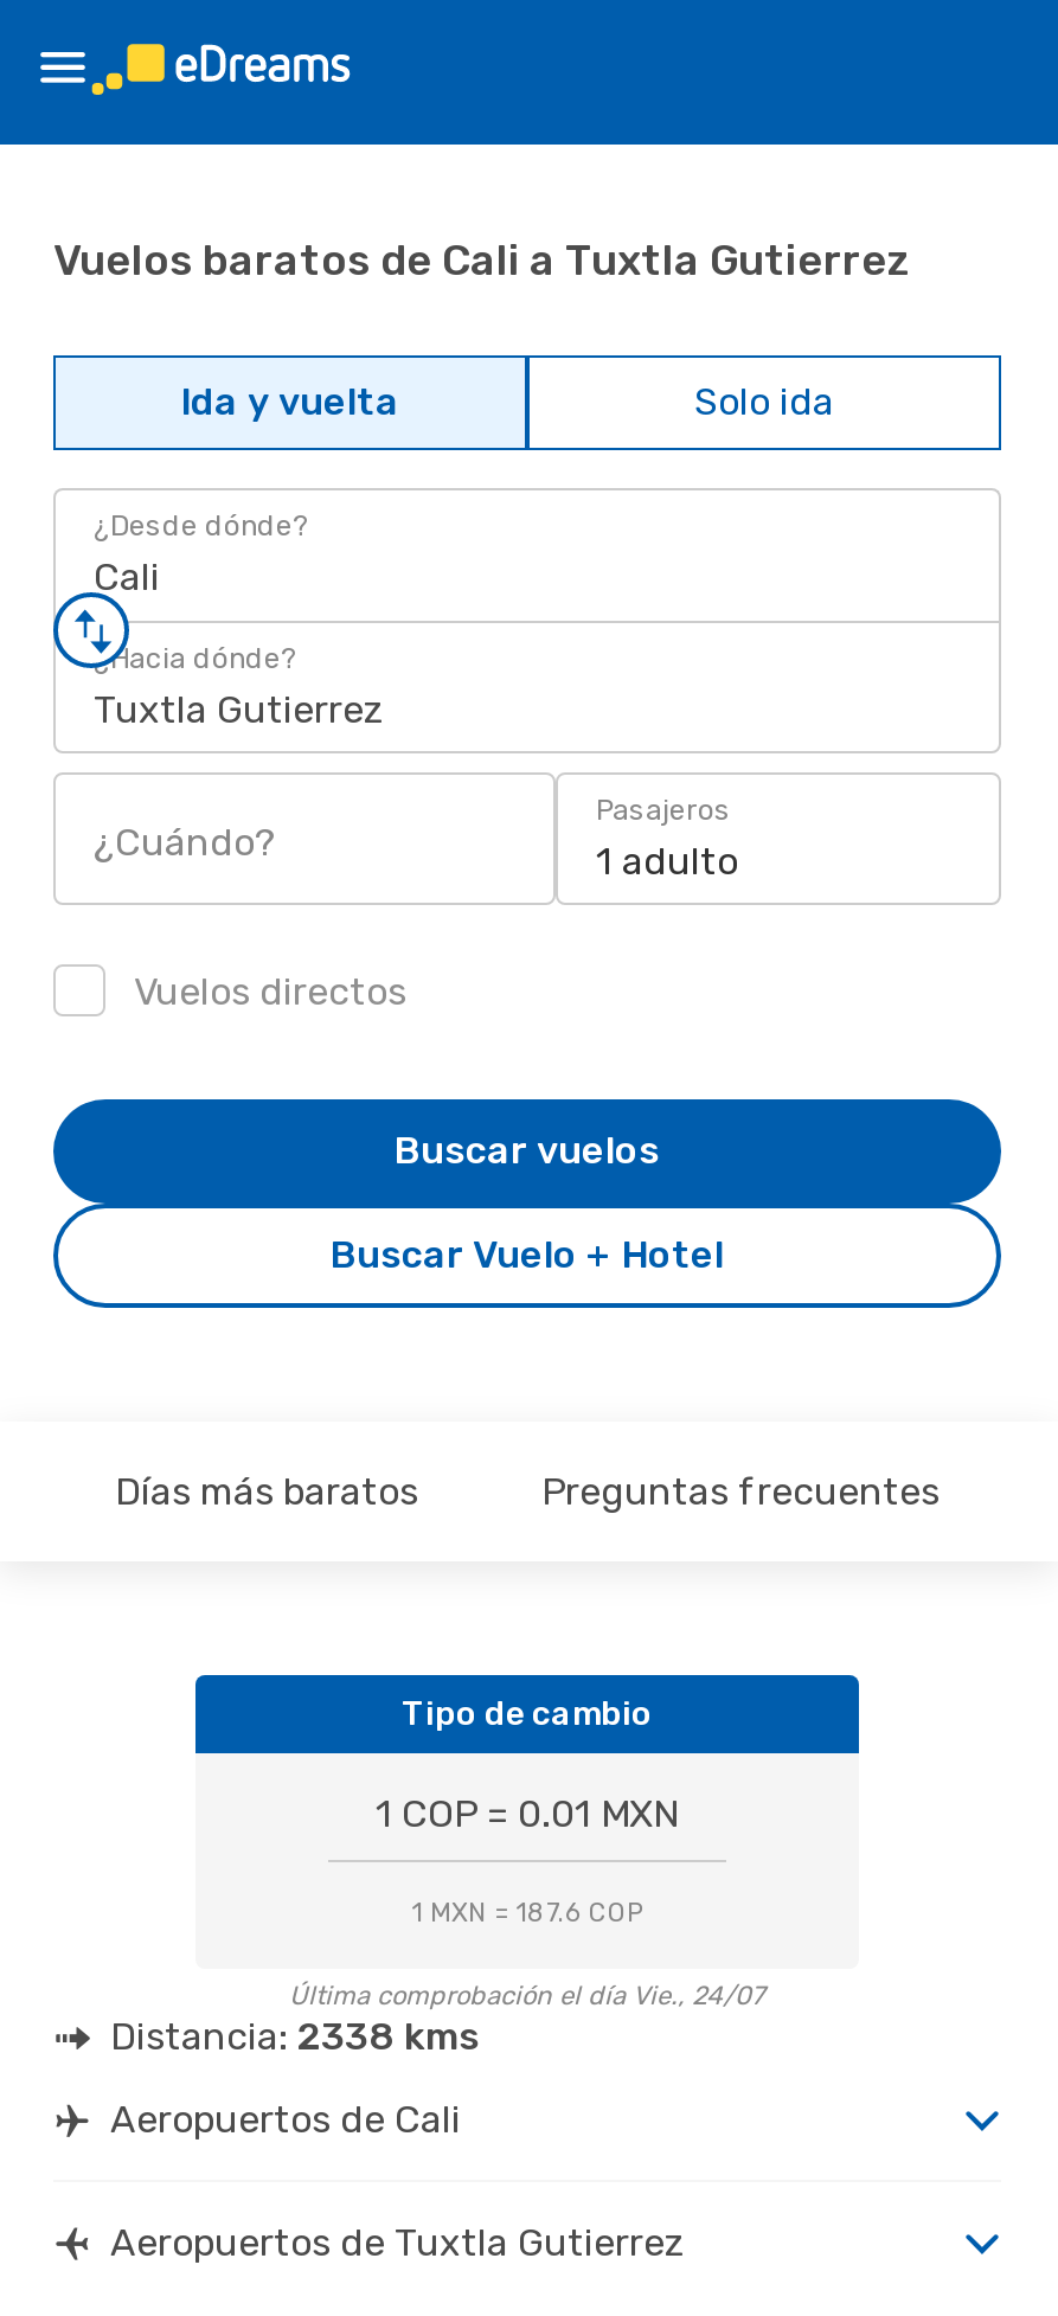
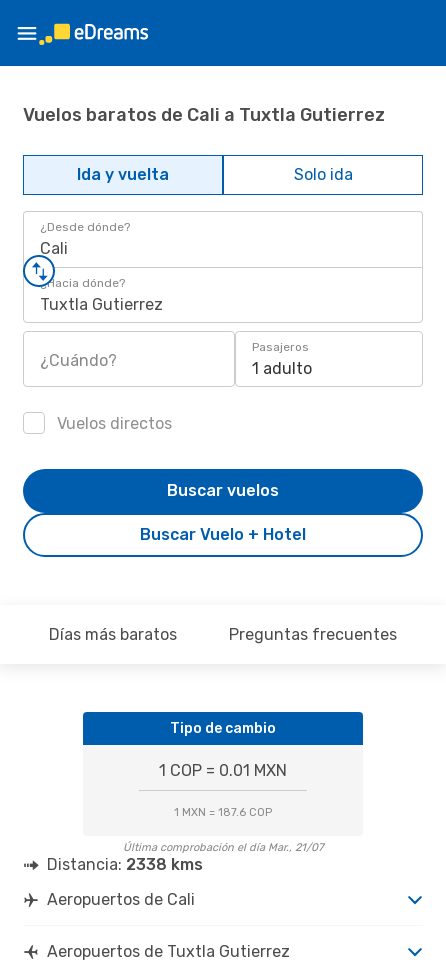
[289,1980,765,2011] Última comprobación el día Vie., 24/07 -> [122,841,323,854] Última comprobación el día Mar., 21/07

